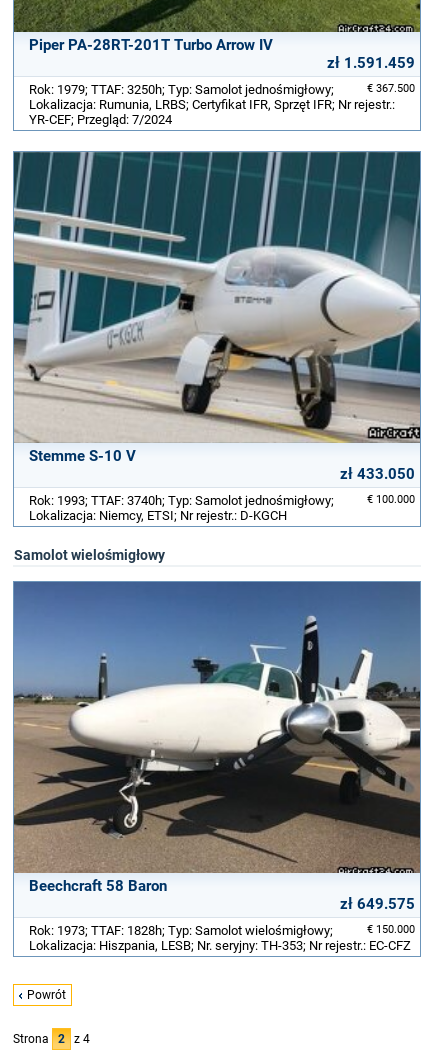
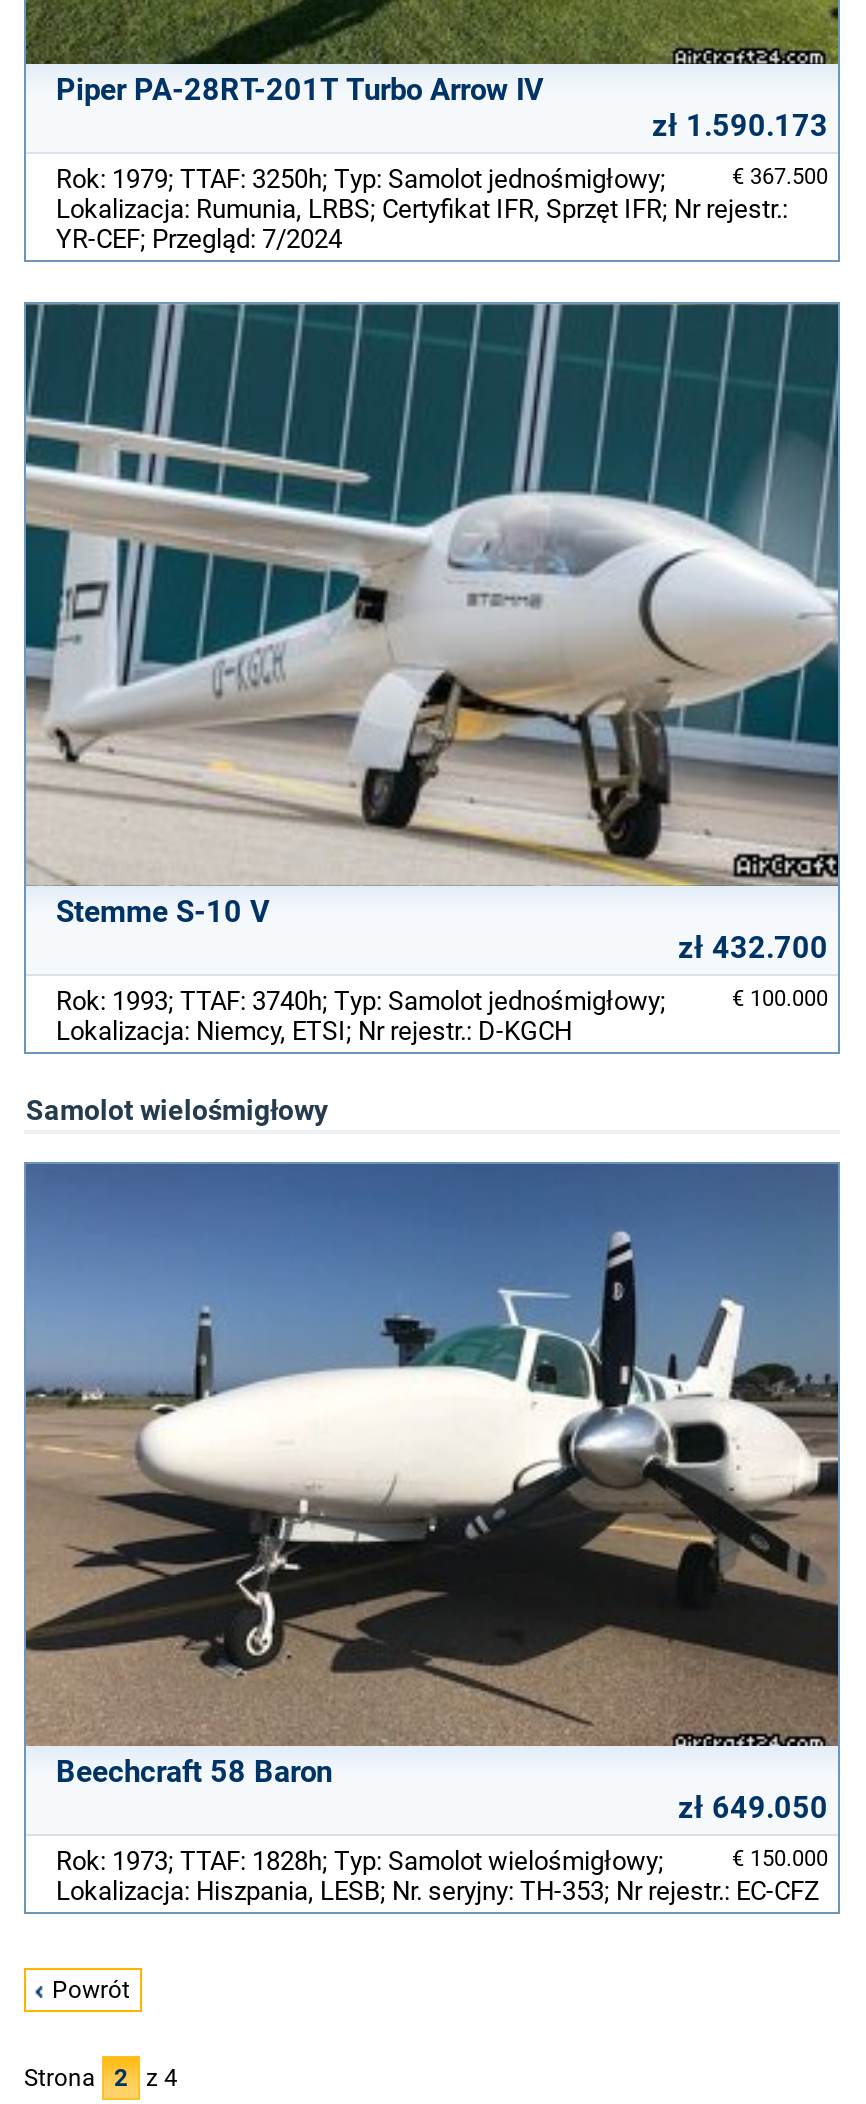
[327,54,415,72] zł 1.591.459 -> [652,109,828,145] zł 1.590.173
[340,465,415,483] zł 433.050 -> [678,930,828,966] zł 432.700
[340,895,415,913] zł 649.575 -> [678,1790,828,1826] zł 649.050

